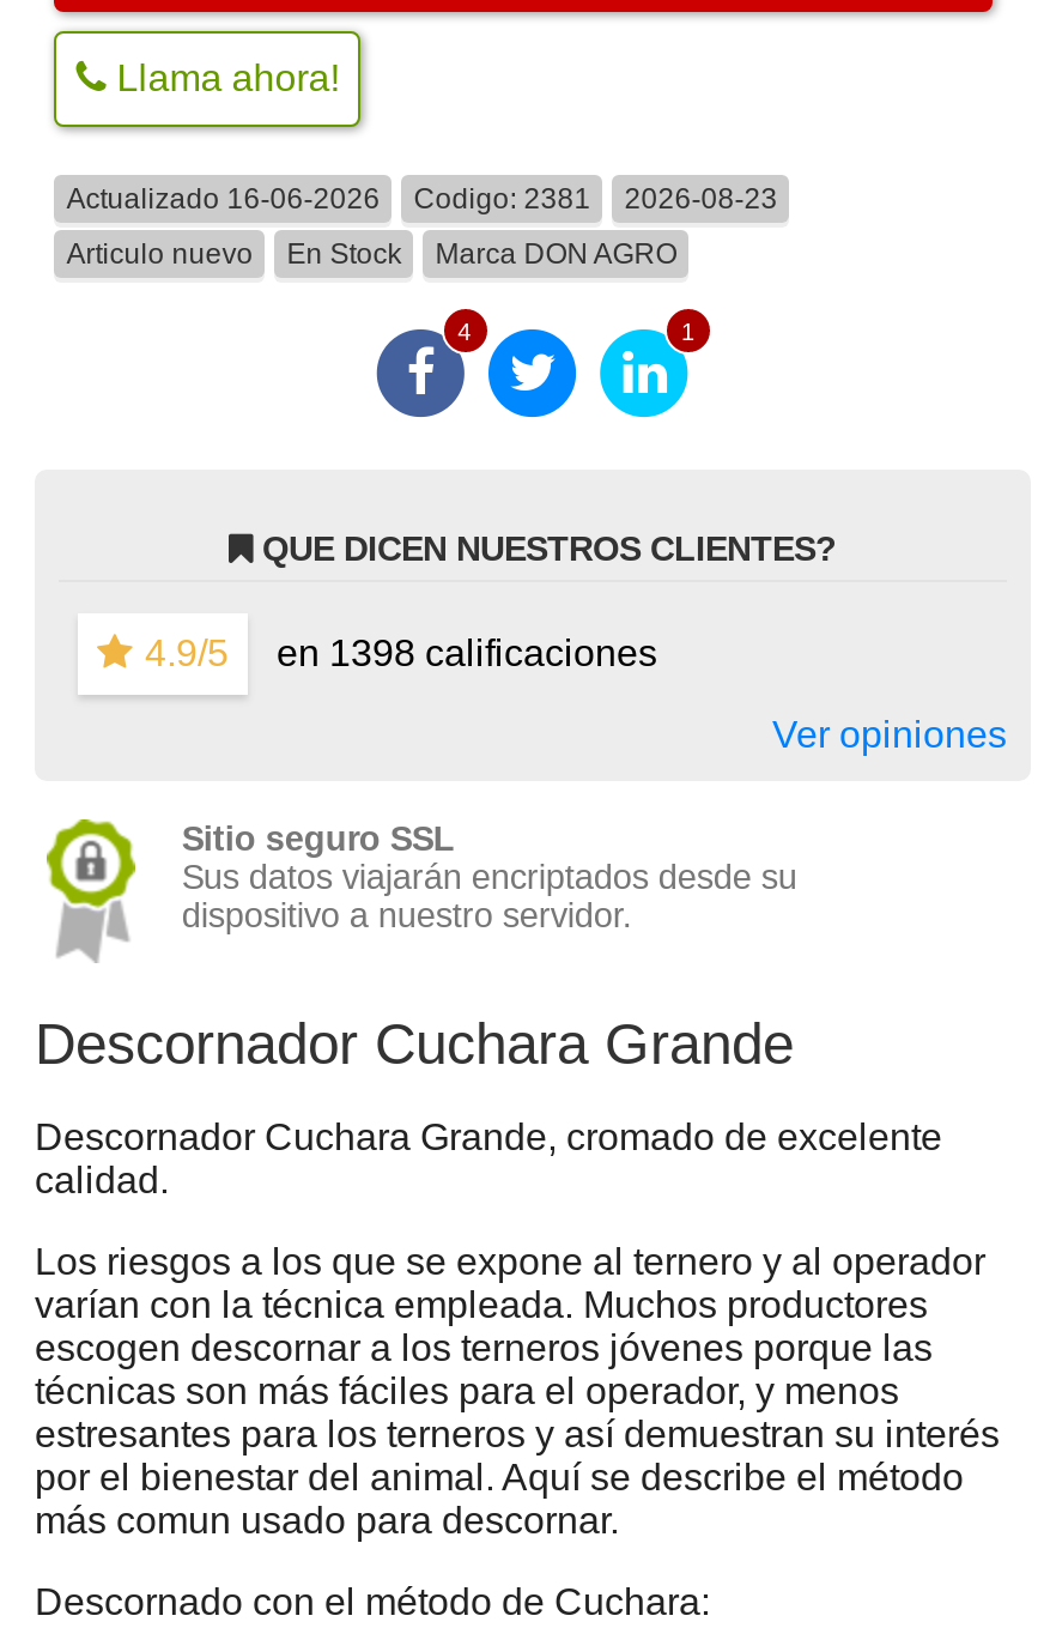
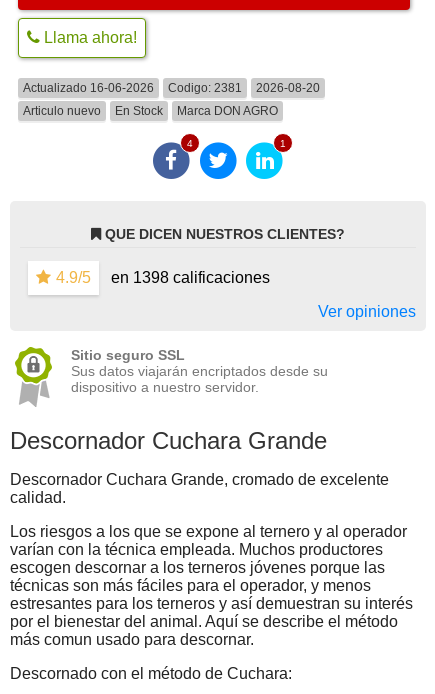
[66,182,777,216] Actualizado 16-06-2026 Codigo: 2381 2026-08-23 -> [23,81,320,95] Actualizado 16-06-2026 Codigo: 2381 2026-08-20

